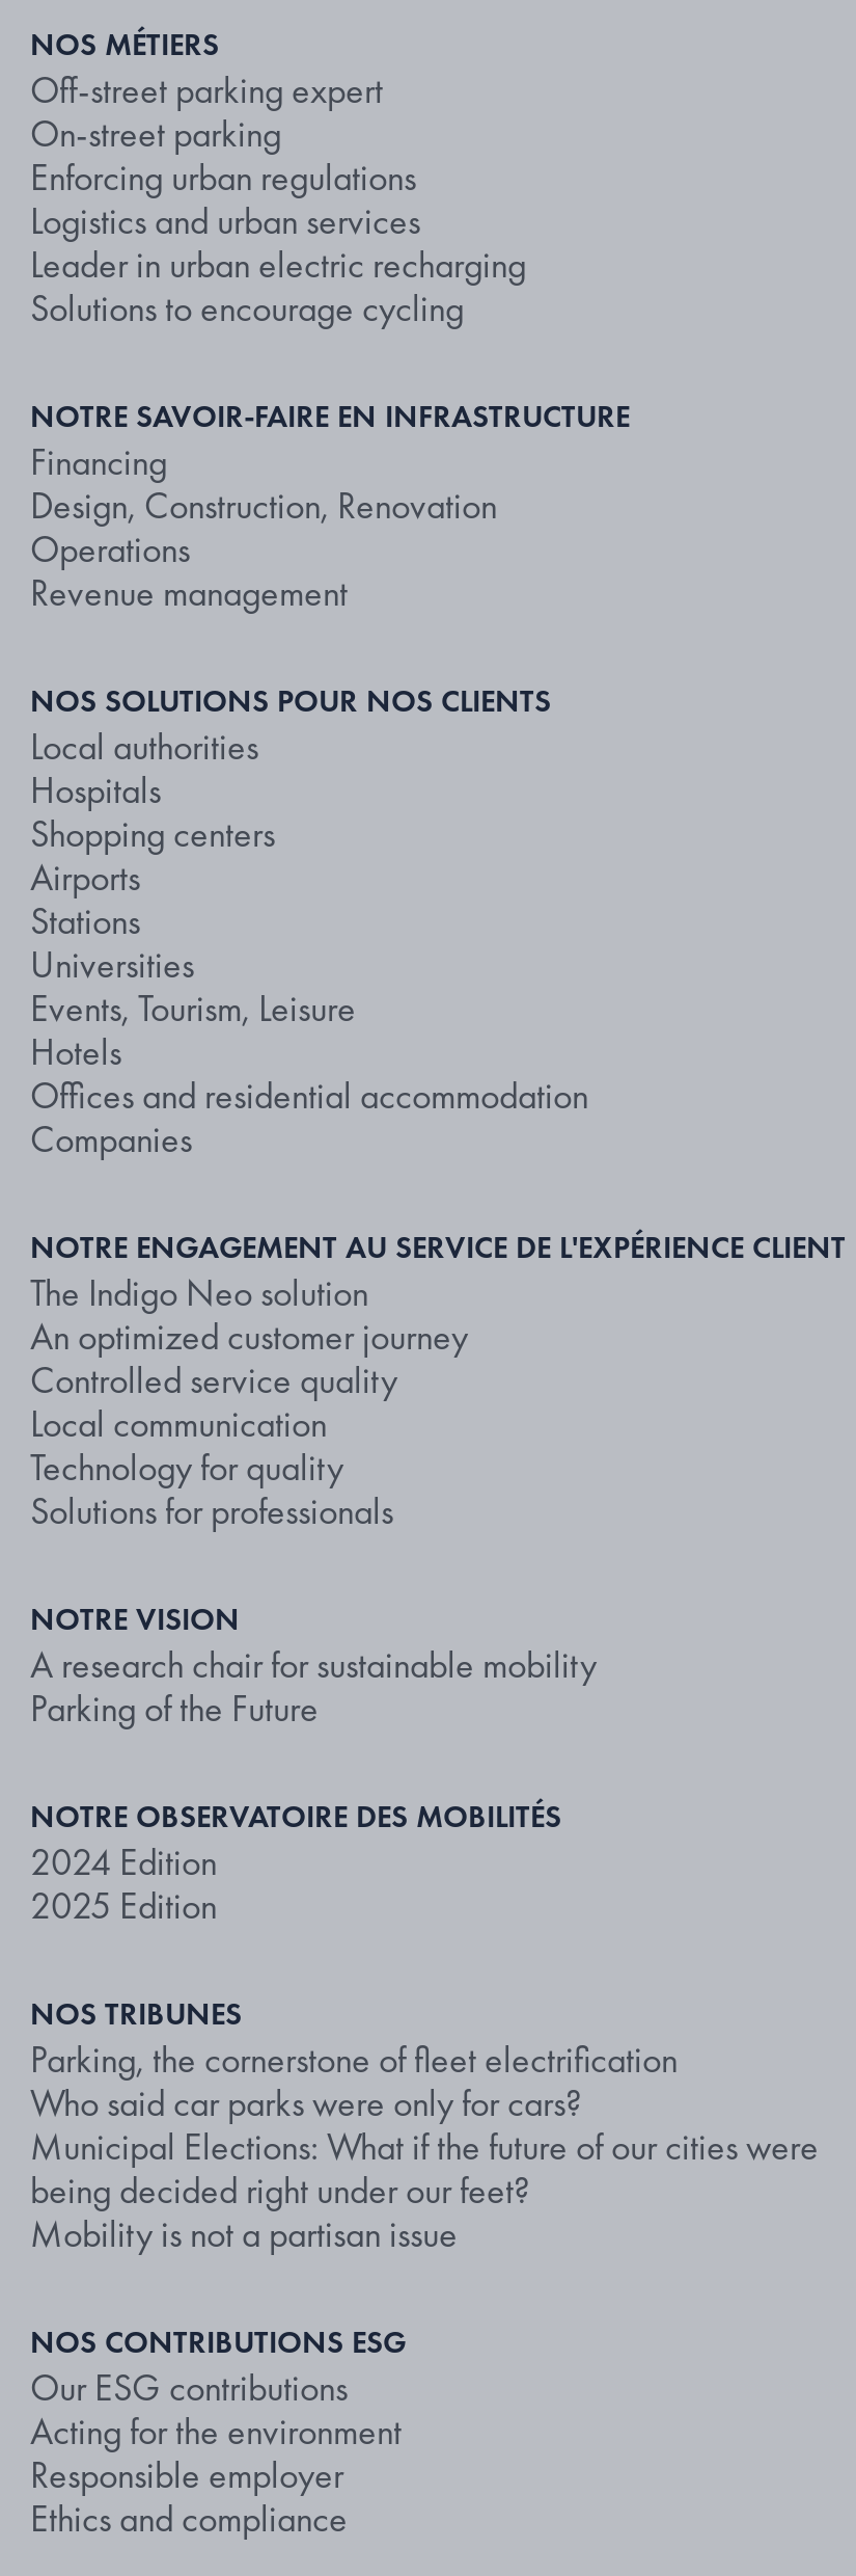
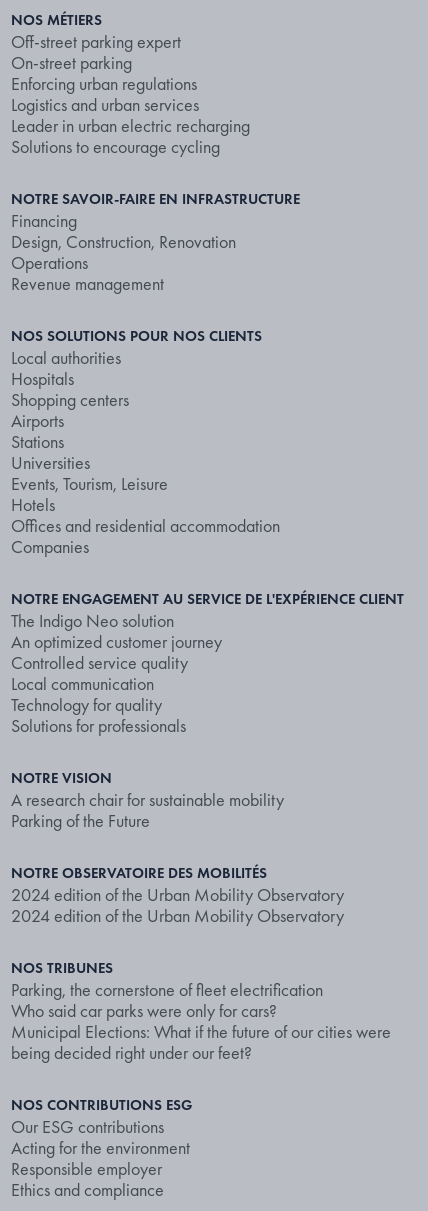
[30,1837,217,1928] 2024 Edition | 2025 Edition -> [11,883,344,927] 2024 edition of the Urban Mobility Observatory | 2024 edition of the Urban Mobility Observatory
[30,2209,458,2256] Mobility is not a partisan issue -> none

